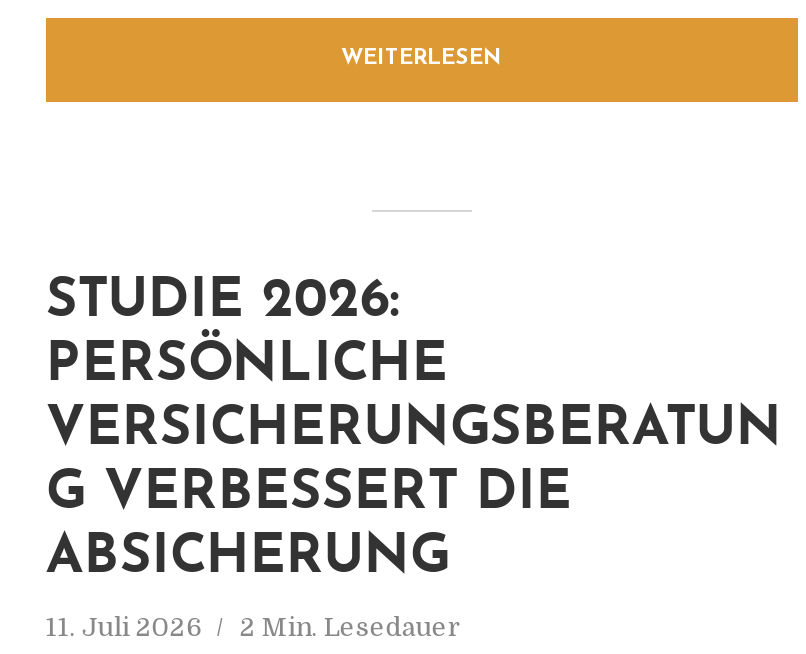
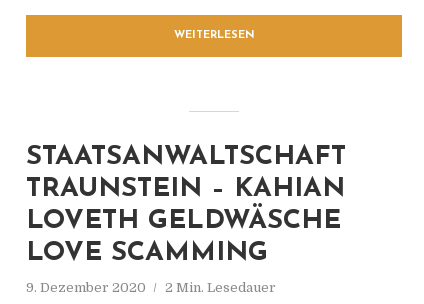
[46,276,782,586] STUDIE 2026: | PERSÖNLICHE | VERSICHERUNGSBERATUN | G VERBESSERT DIE | ABSICHERUNG -> [26,144,346,267] STAATSANWALTSCHAFT | TRAUNSTEIN – KAHIAN | LOVETH GELDWÄSCHE | LOVE SCAMMING
[46,612,462,642] 11. Juli 2026 2 Min. Lesedauer -> [26,280,276,295] 9. Dezember 2020 2 Min. Lesedauer

